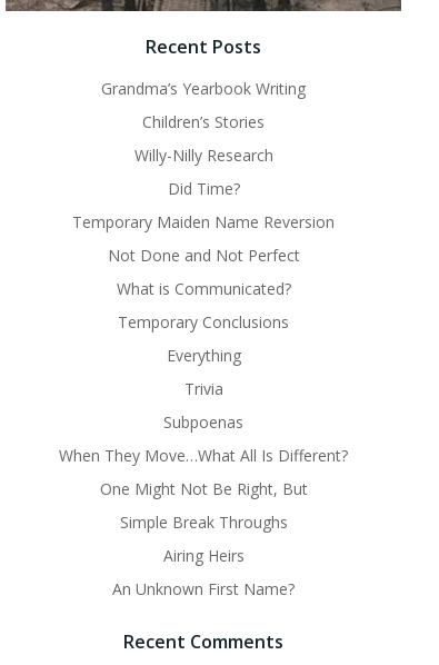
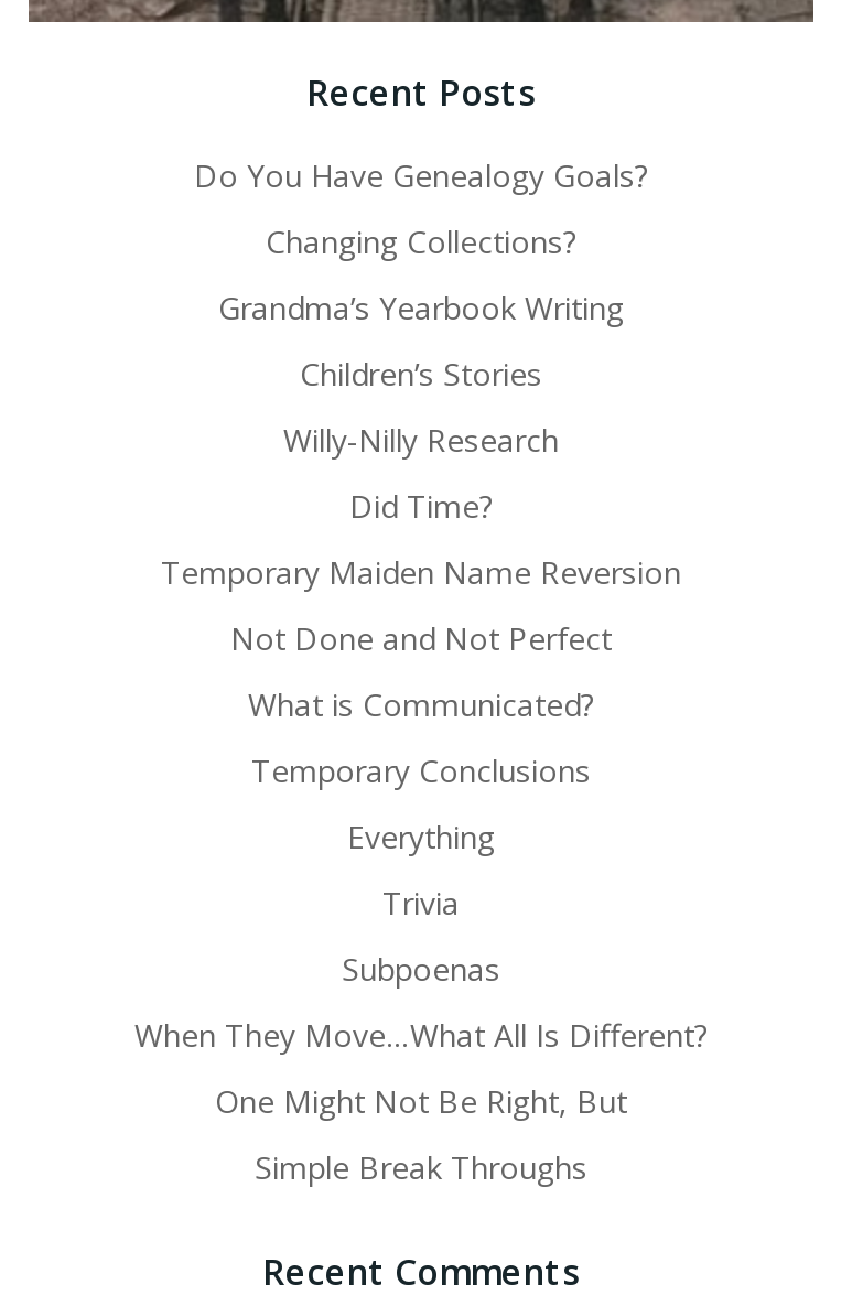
none -> [194,155,648,263] Do You Have Genealogy Goals? | Changing Collections?
moved [59,78,348,533] -> [134,287,708,1189]: Grandma’s Yearbook Writing | Children’s Stories | Willy-Nilly Research | ... | One Might Not Be Right, But | Simple Break Throughs
[112,545,295,600] Airing Heirs | An Unknown First Name? -> none

